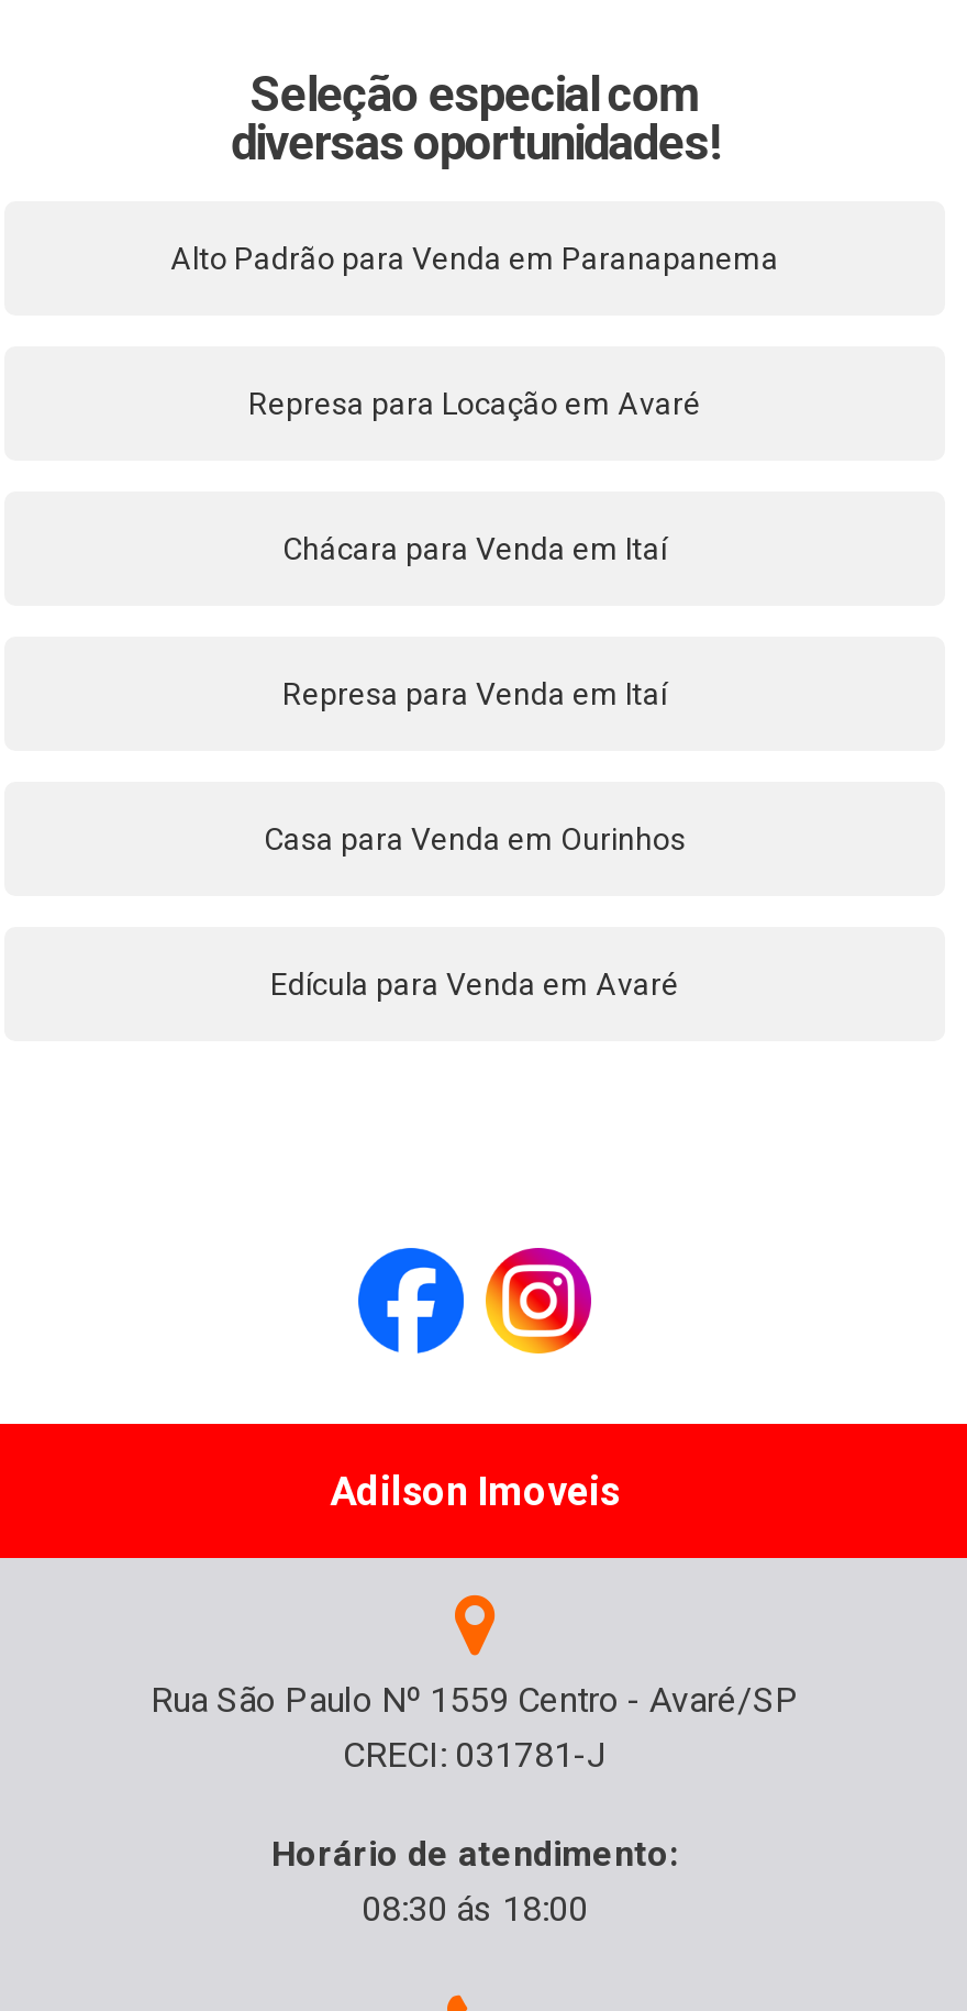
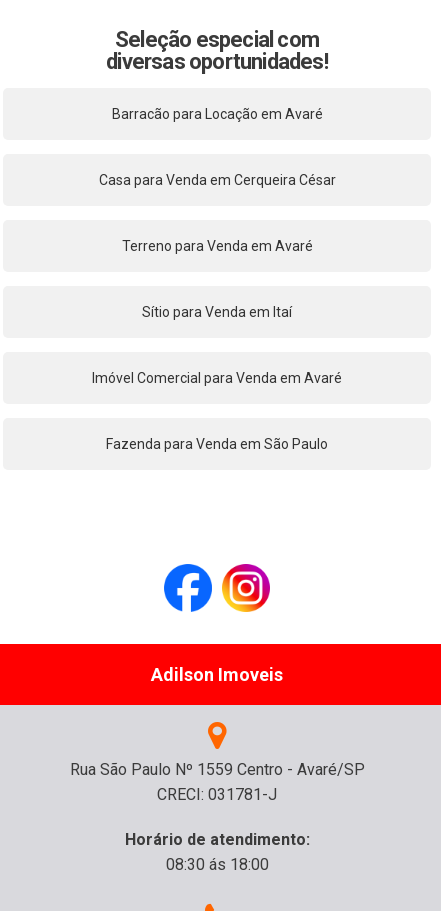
[170,241,779,276] Alto Padrão para Venda em Paranapanema -> [111,106,322,122] Barracão para Locação em Avaré
[248,386,701,421] Represa para Locação em Avaré -> [98,172,335,188] Casa para Venda em Cerqueira César
[282,531,667,566] Chácara para Venda em Itaí -> [121,238,312,254] Terreno para Venda em Avaré
[282,676,667,711] Represa para Venda em Itaí -> [142,304,292,320] Sítio para Venda em Itaí
[264,821,686,857] Casa para Venda em Ourinhos -> [92,370,342,386] Imóvel Comercial para Venda em Avaré
[270,966,679,1002] Edícula para Venda em Avaré -> [106,436,328,452] Fazenda para Venda em São Paulo

